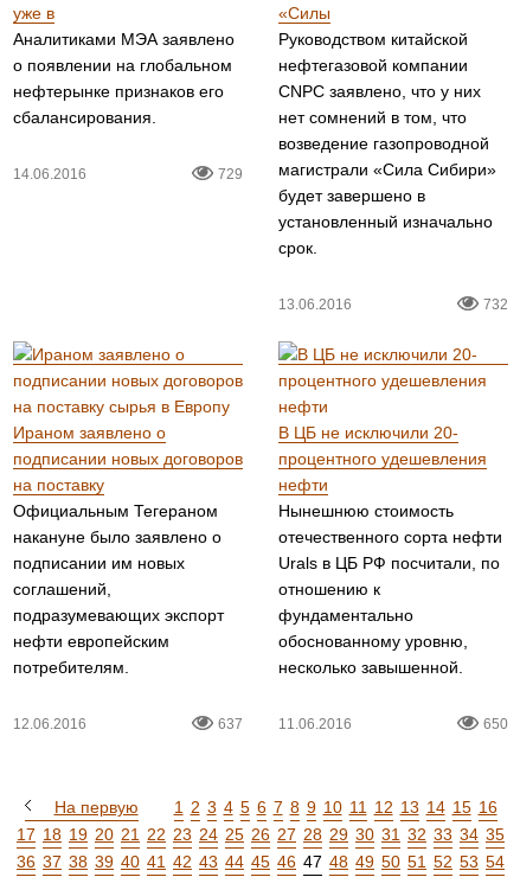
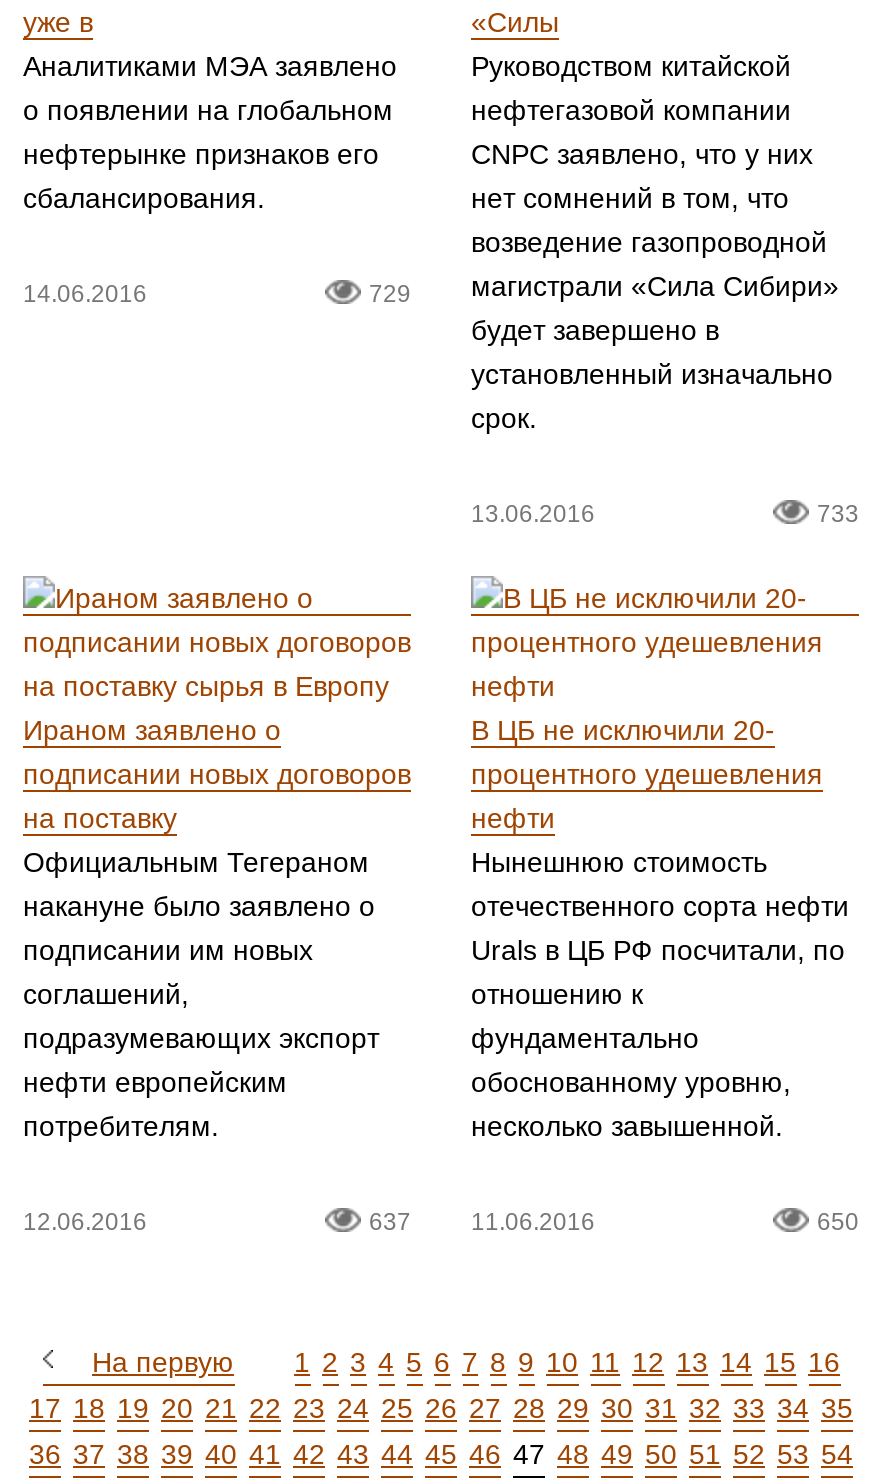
[483,297,508,313] 732 -> [817,501,859,529] 733

